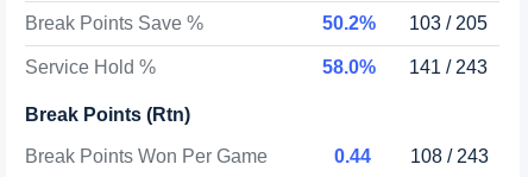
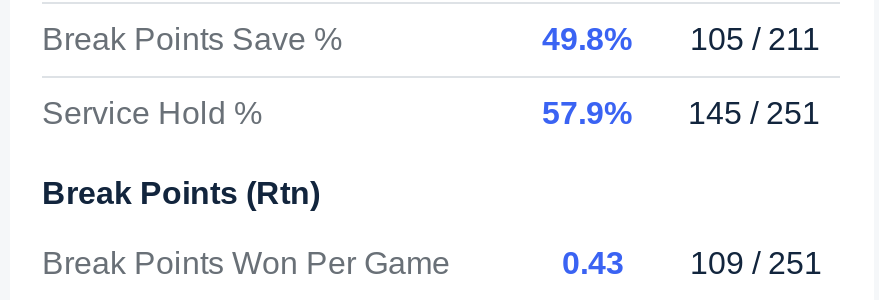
[322,13,376,33] 50.2% -> [542,22,632,56] 49.8%
[409,13,488,33] 103 / 205 -> [690,22,820,56] 105 / 211
[322,57,376,77] 58.0% -> [542,96,632,130] 57.9%
[409,57,488,77] 141 / 243 -> [688,96,820,130] 145 / 251
[334,146,371,166] 0.44 -> [562,246,624,280] 0.43
[410,146,489,166] 108 / 243 -> [690,246,822,280] 109 / 251

